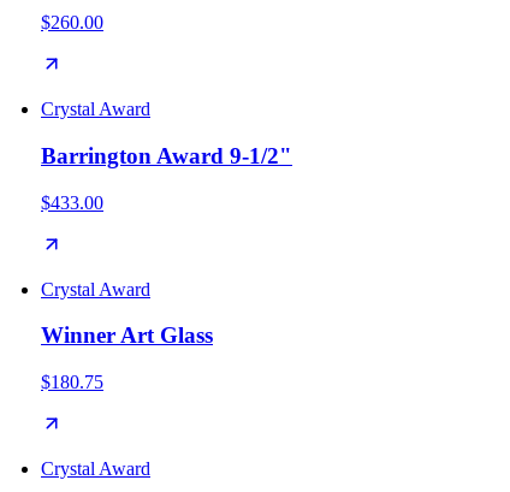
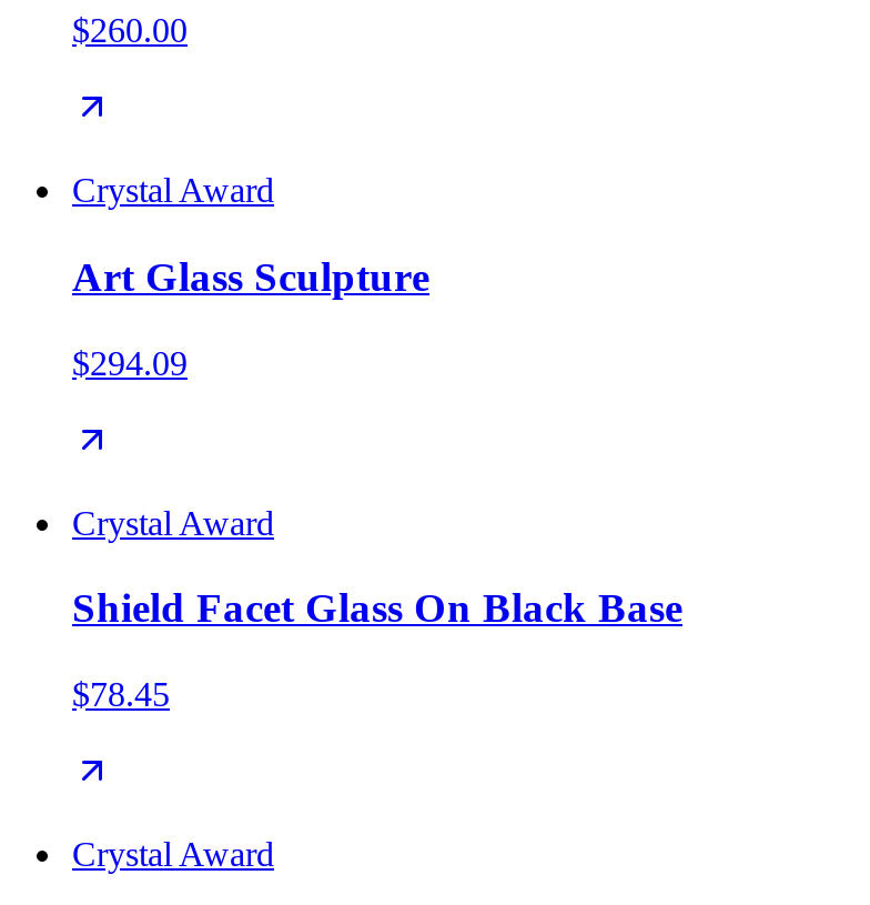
[41,143,292,168] Barrington Award 9-1/2" -> [72,253,429,299] Art Glass Sculpture
[41,192,103,212] $433.00 -> [72,343,188,381] $294.09
[41,323,213,348] Winner Art Glass -> [72,585,682,631] Shield Facet Glass On Black Base
[41,372,103,392] $180.75 -> [72,675,170,713] $78.45

